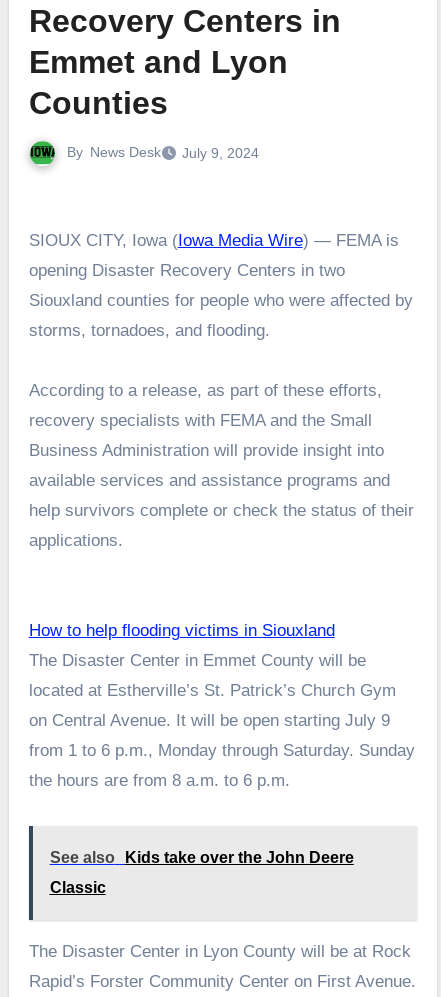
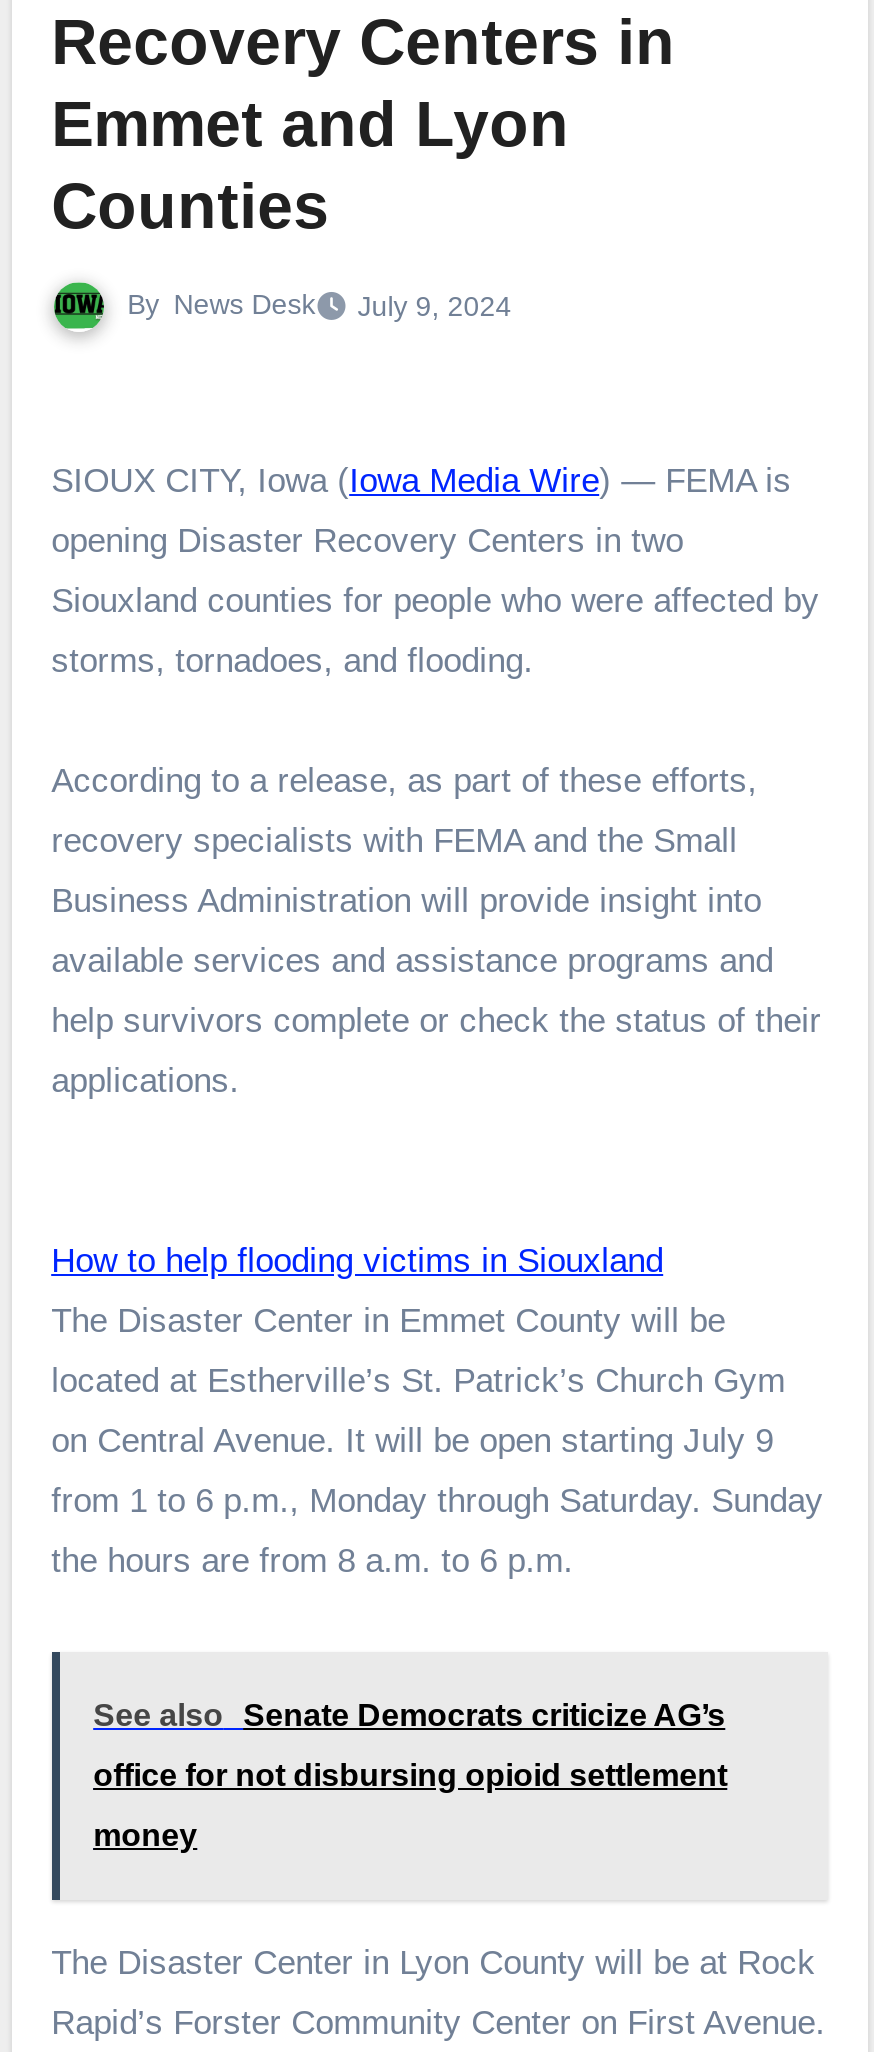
[50,849,354,896] See also Kids take over the John Deere | Classic -> [93,1698,727,1852] See also Senate Democrats criticize AG’s | office for not disbursing opioid settlement | money

